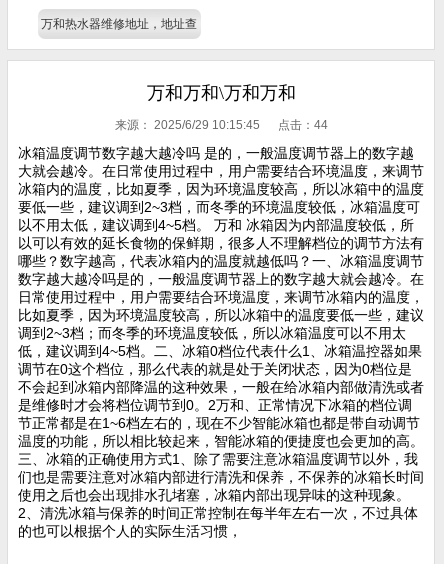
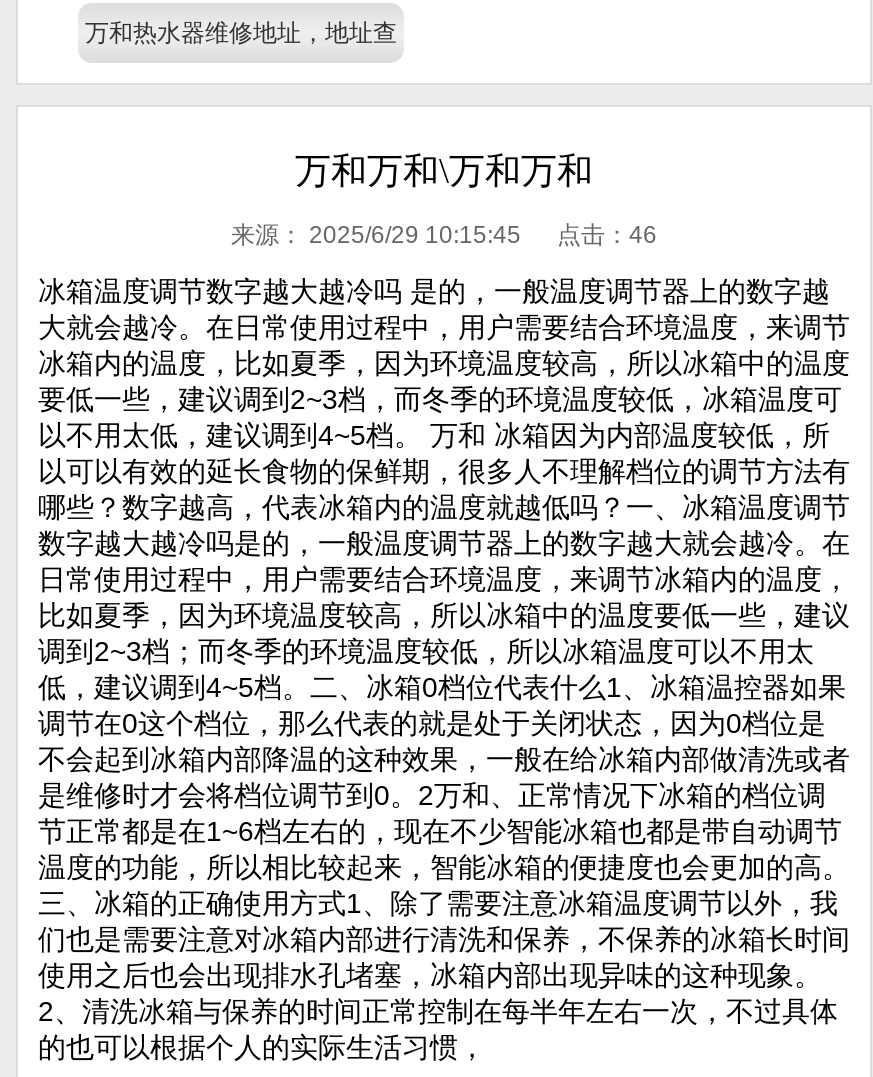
[114,118,327,132] 来源：2025/6/29 10:15:45 点击：44 -> [231,221,657,249] 来源：2025/6/29 10:15:45 点击：46

